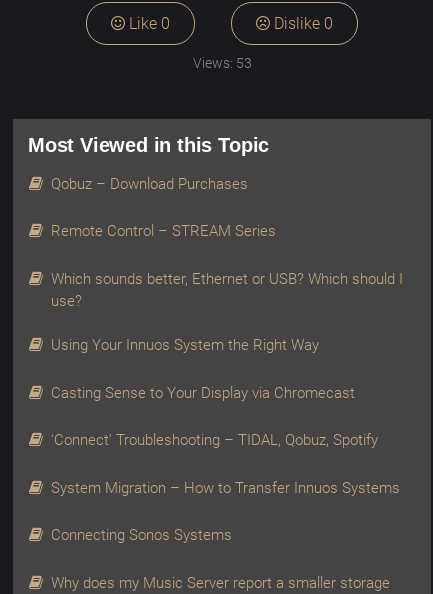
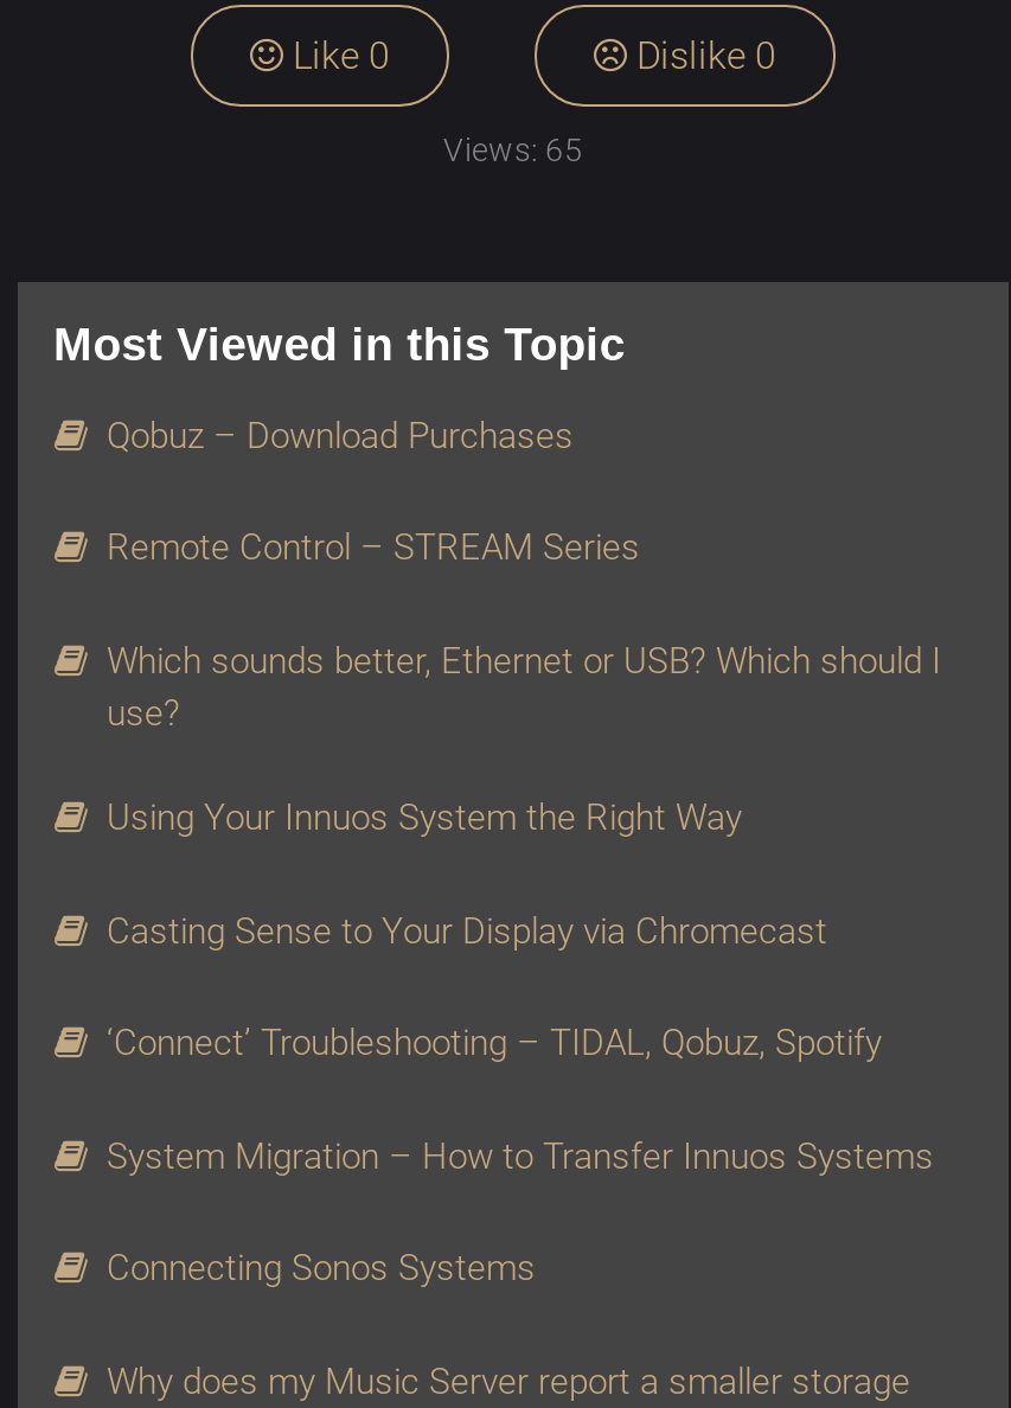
[192,55,251,71] Views: 53 -> [443,131,583,169] Views: 65

